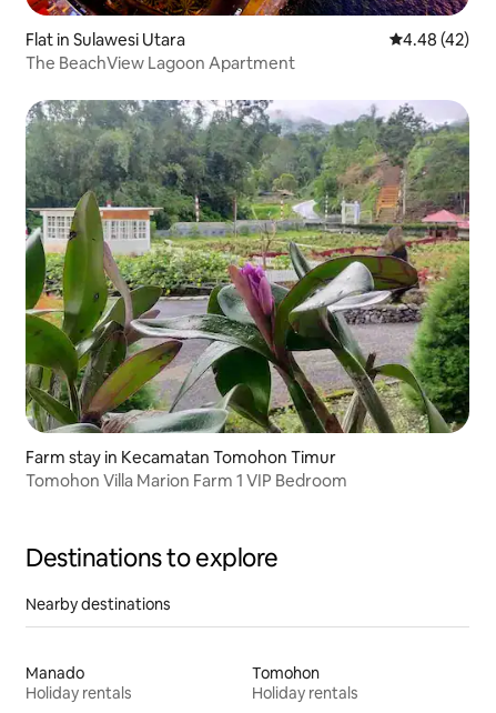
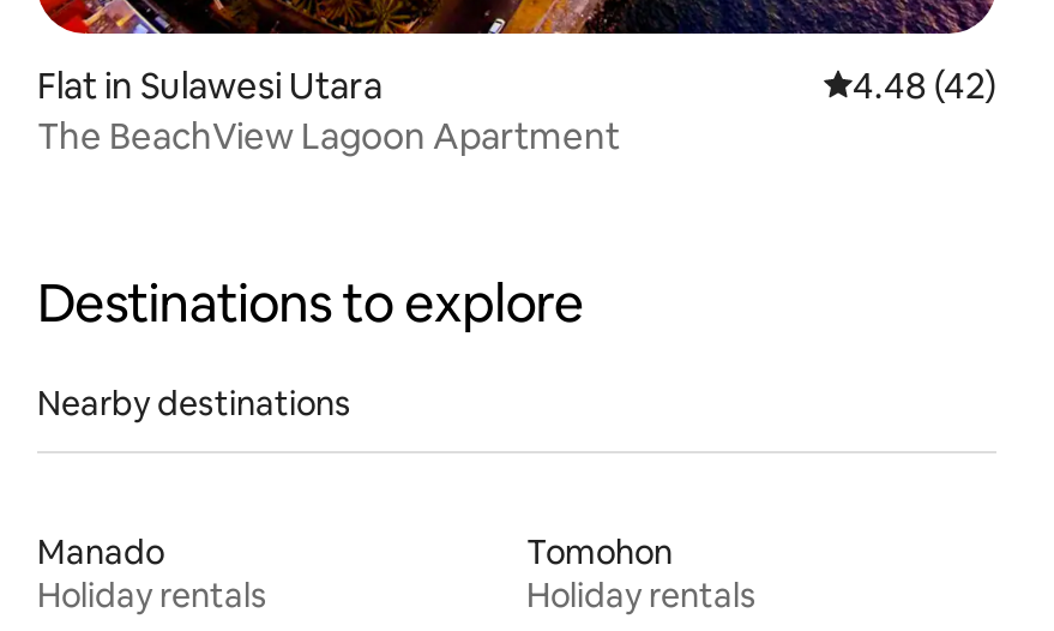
[24,99,470,491] [image] | Farm stay in Kecamatan Tomohon Timur | Tomohon Villa Marion Farm 1 VIP Bedroom -> none

